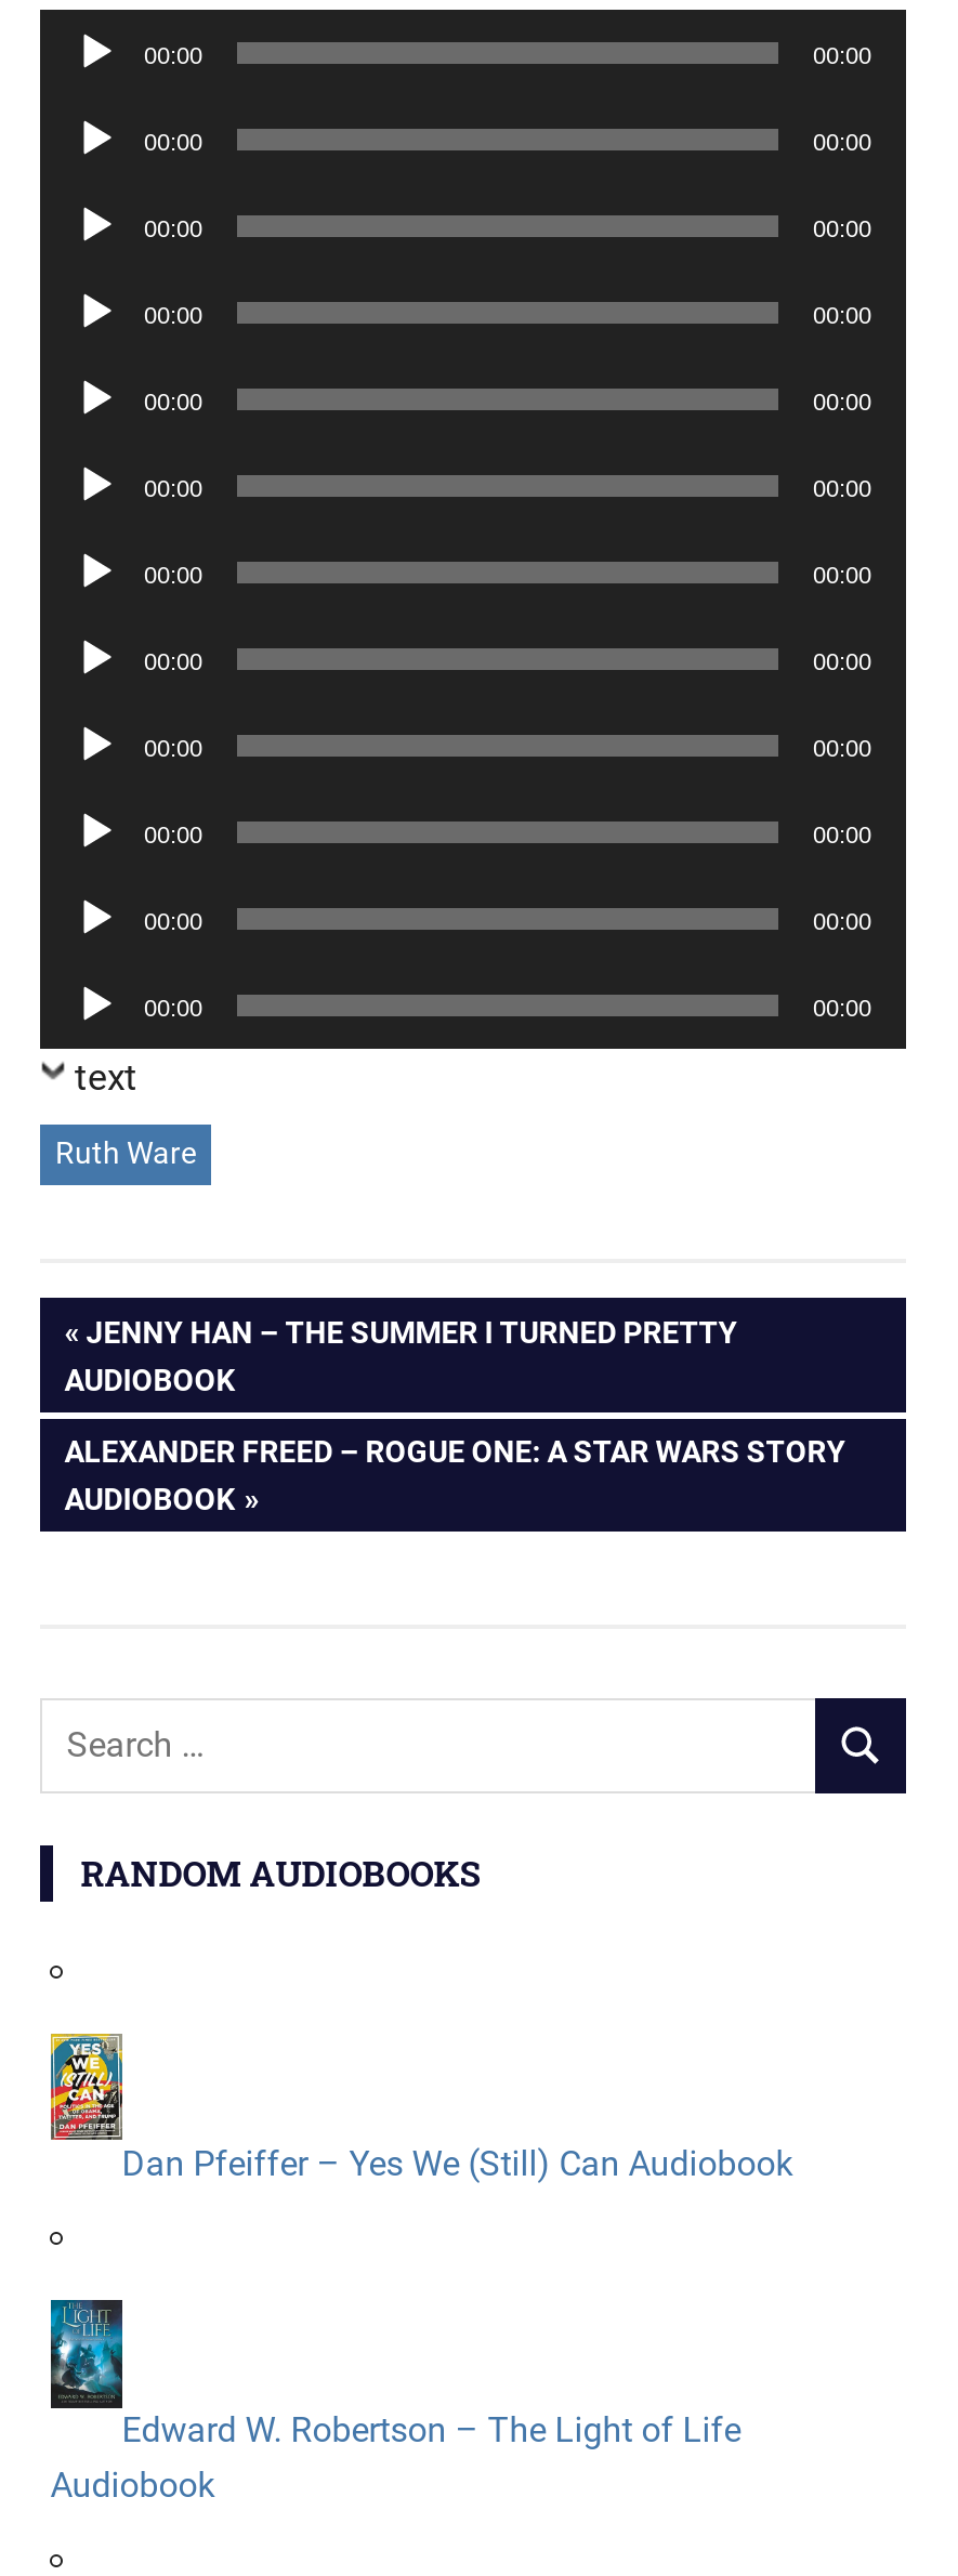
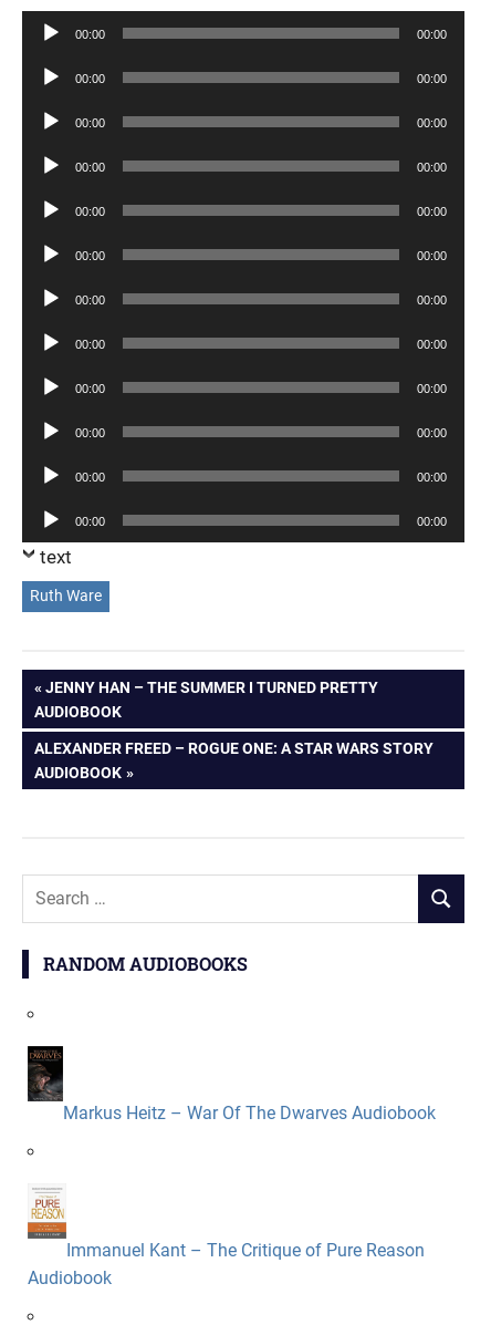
[49,2032,793,2183] [image] | Dan Pfeiffer – Yes We (Still) Can Audiobook -> [27,1045,435,1123] [image] | Markus Heitz – War Of The Dwarves Audiobook
[49,2298,741,2451] [image] | Edward W. Robertson – The Light of Life -> [27,1183,424,1261] [image] | Immanuel Kant – The Critique of Pure Reason

